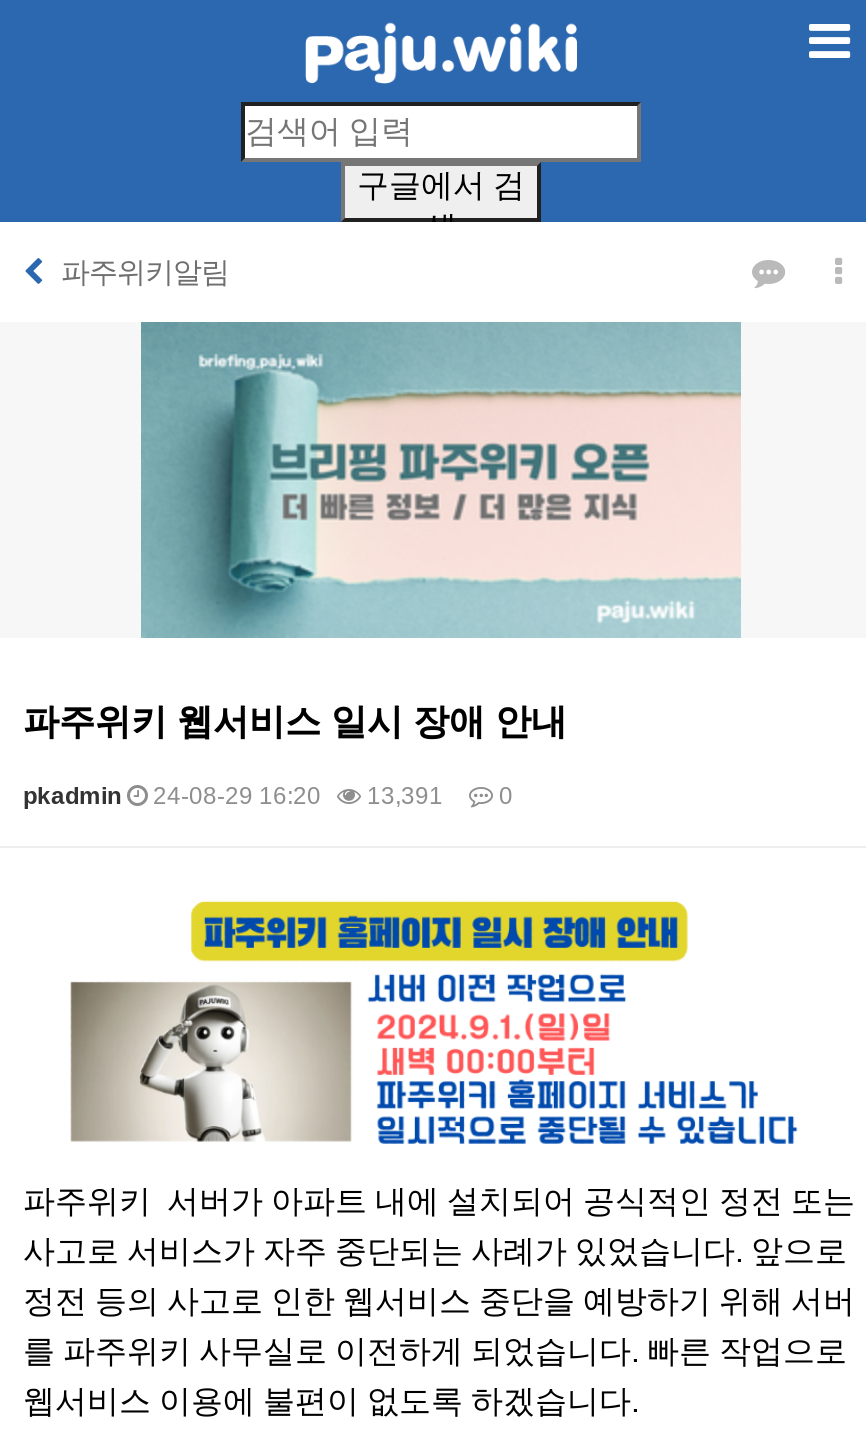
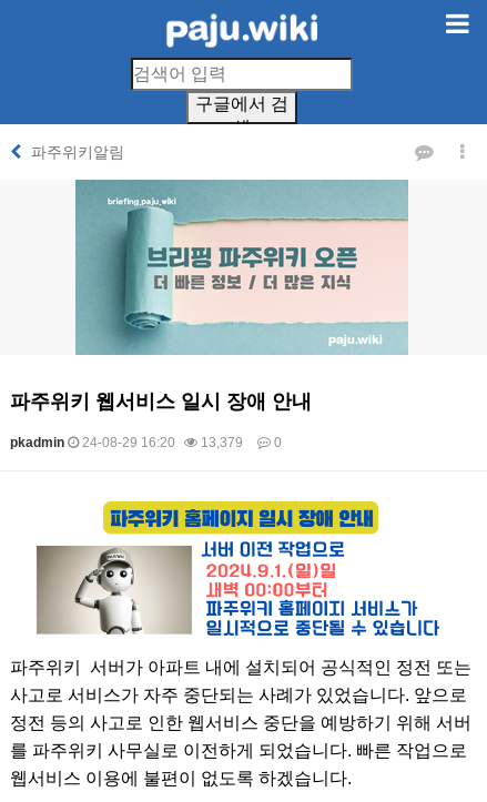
[23,782,513,810] pkadmin 24-08-29 16:20 13,391 0 -> [10,435,282,450] pkadmin 24-08-29 16:20 13,379 0

